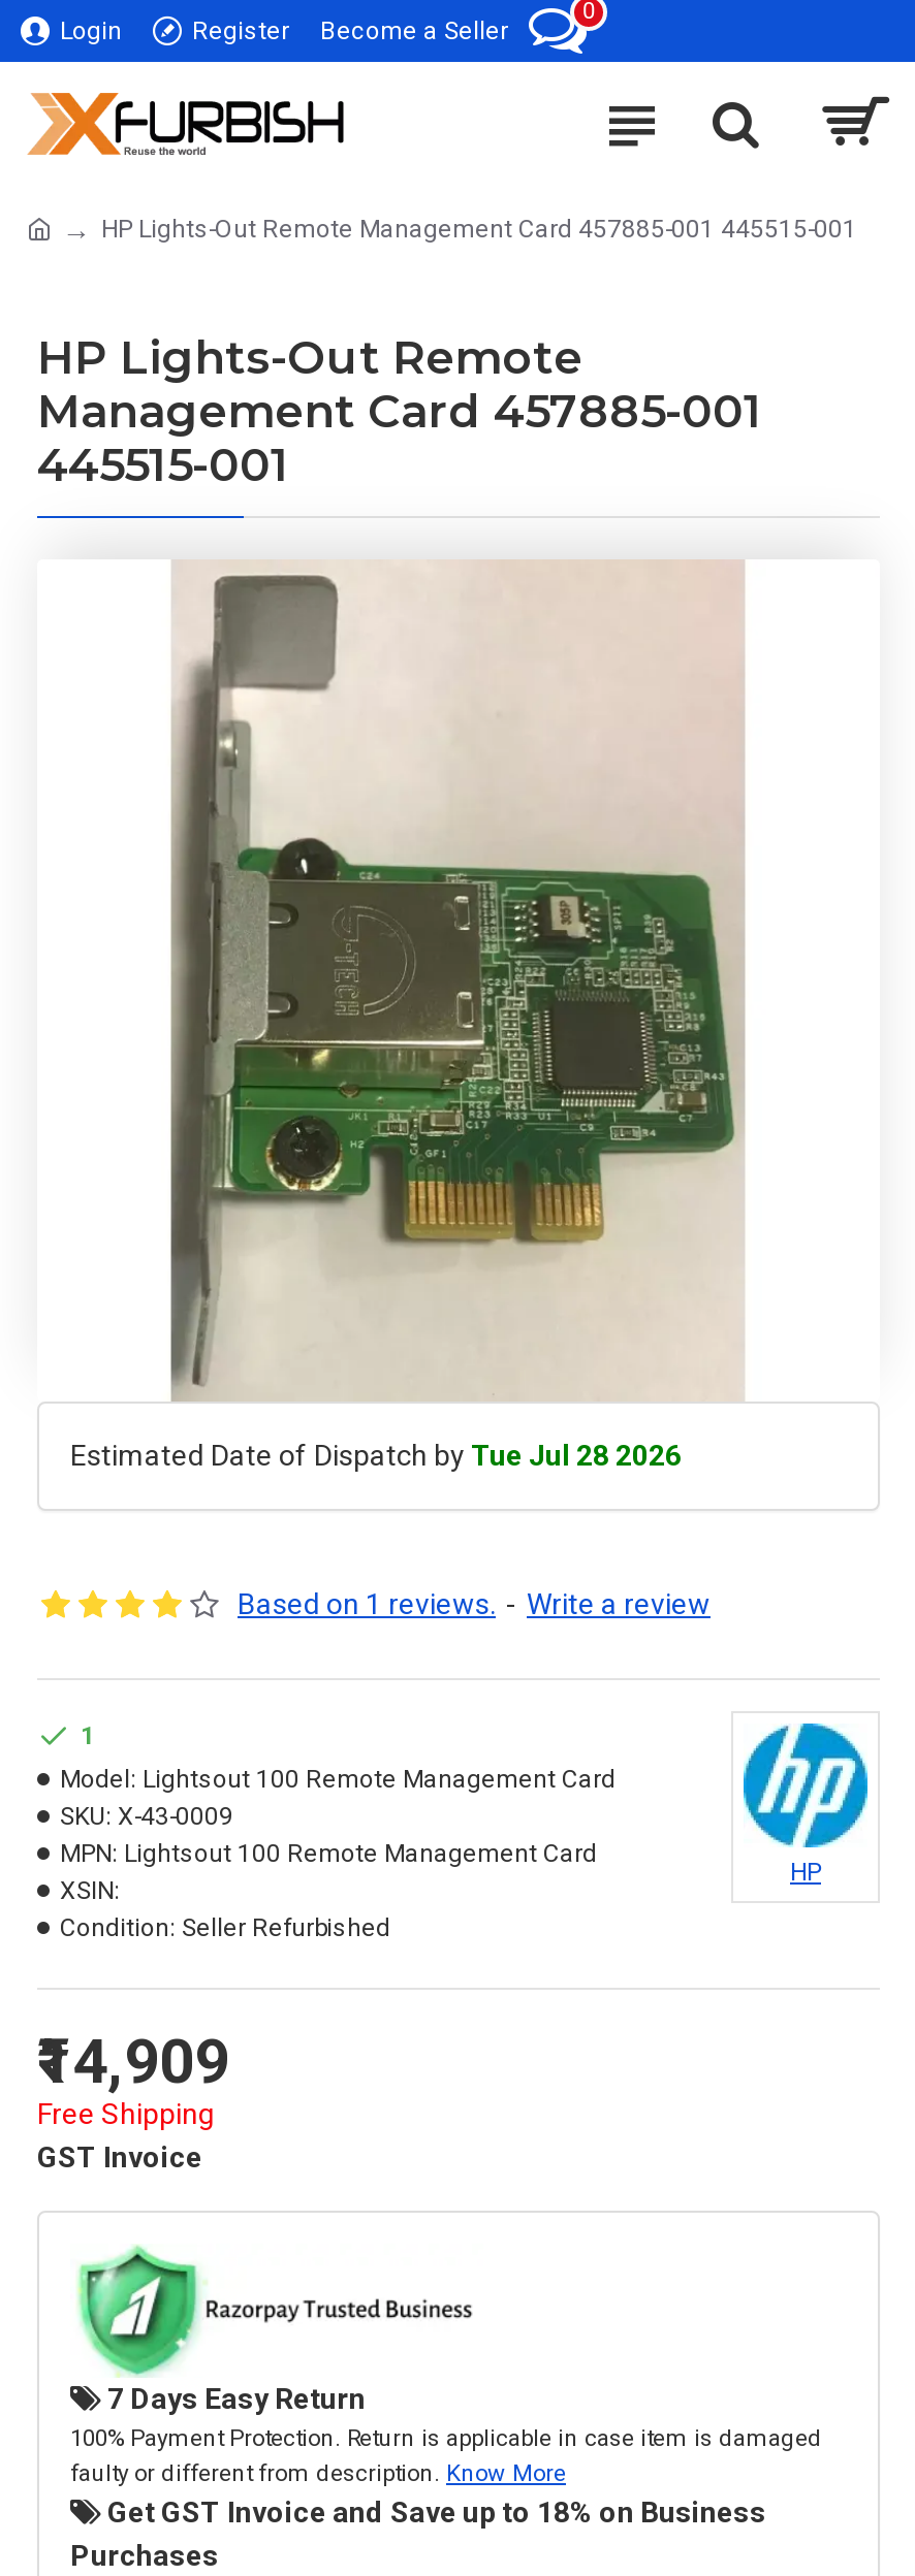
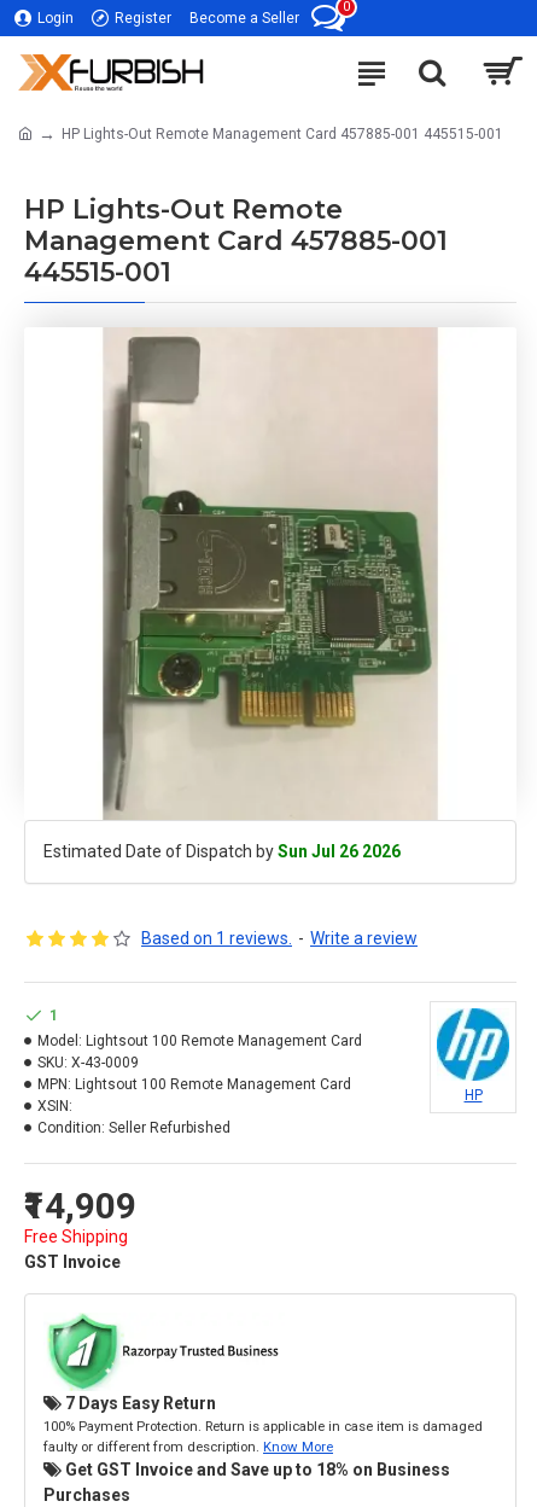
[70,1439,682,1472] Estimated Date of Dispatch by Tue Jul 28 2026 -> [43,842,401,861] Estimated Date of Dispatch by Sun Jul 26 2026

